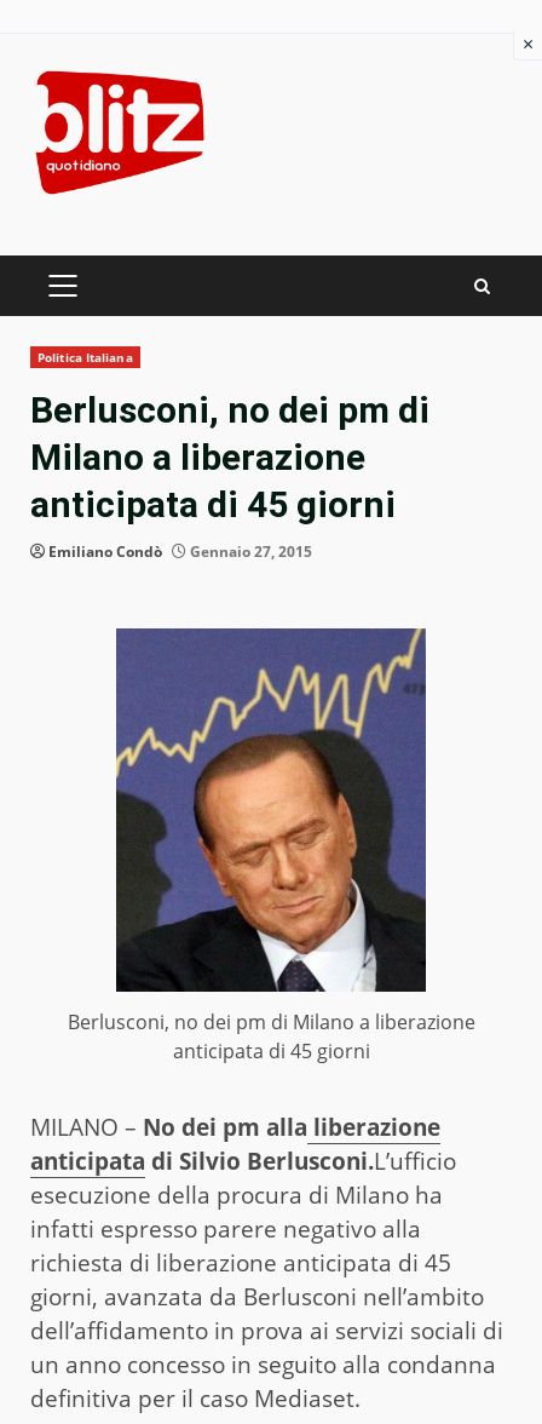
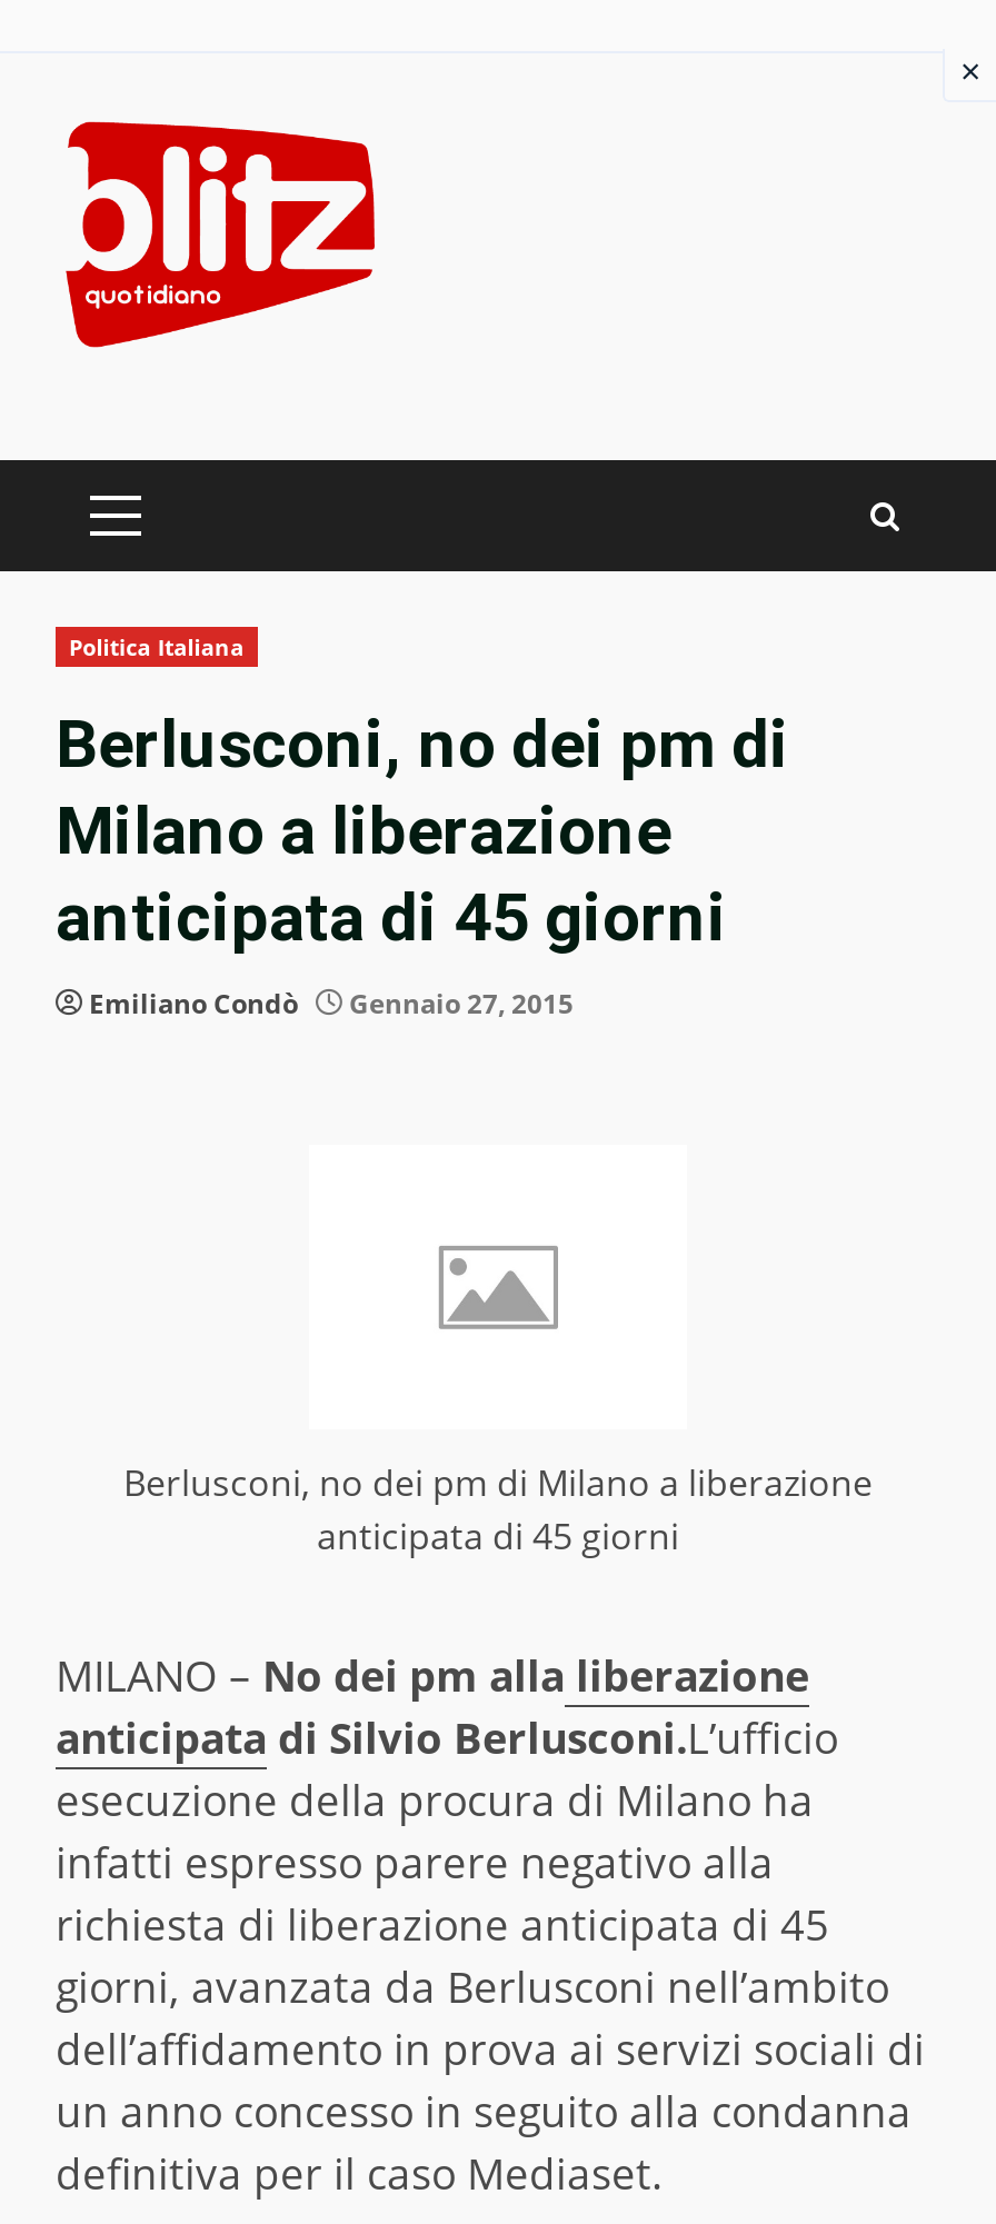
[115,627,427,993] [image] -> none

